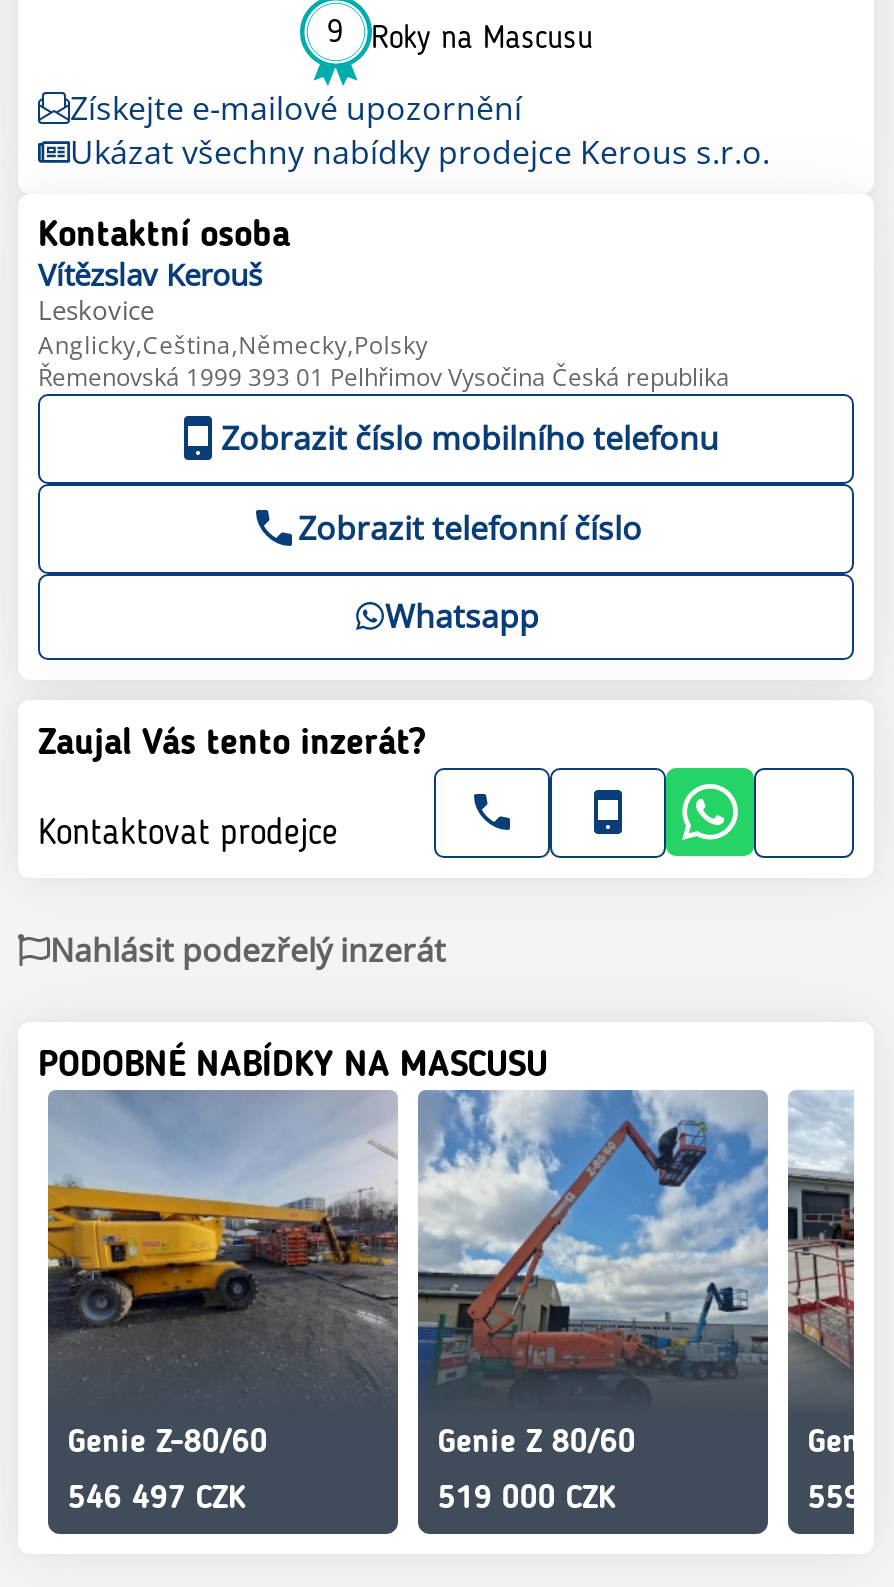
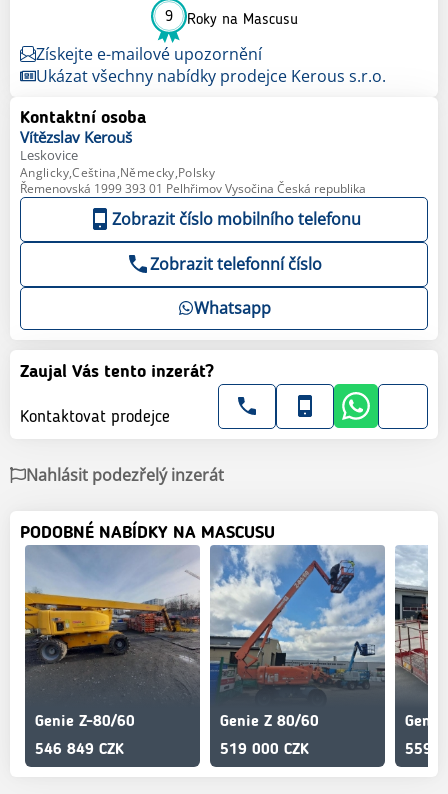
[68,1483,246,1515] 546 497 CZK -> [35,742,124,758] 546 849 CZK

